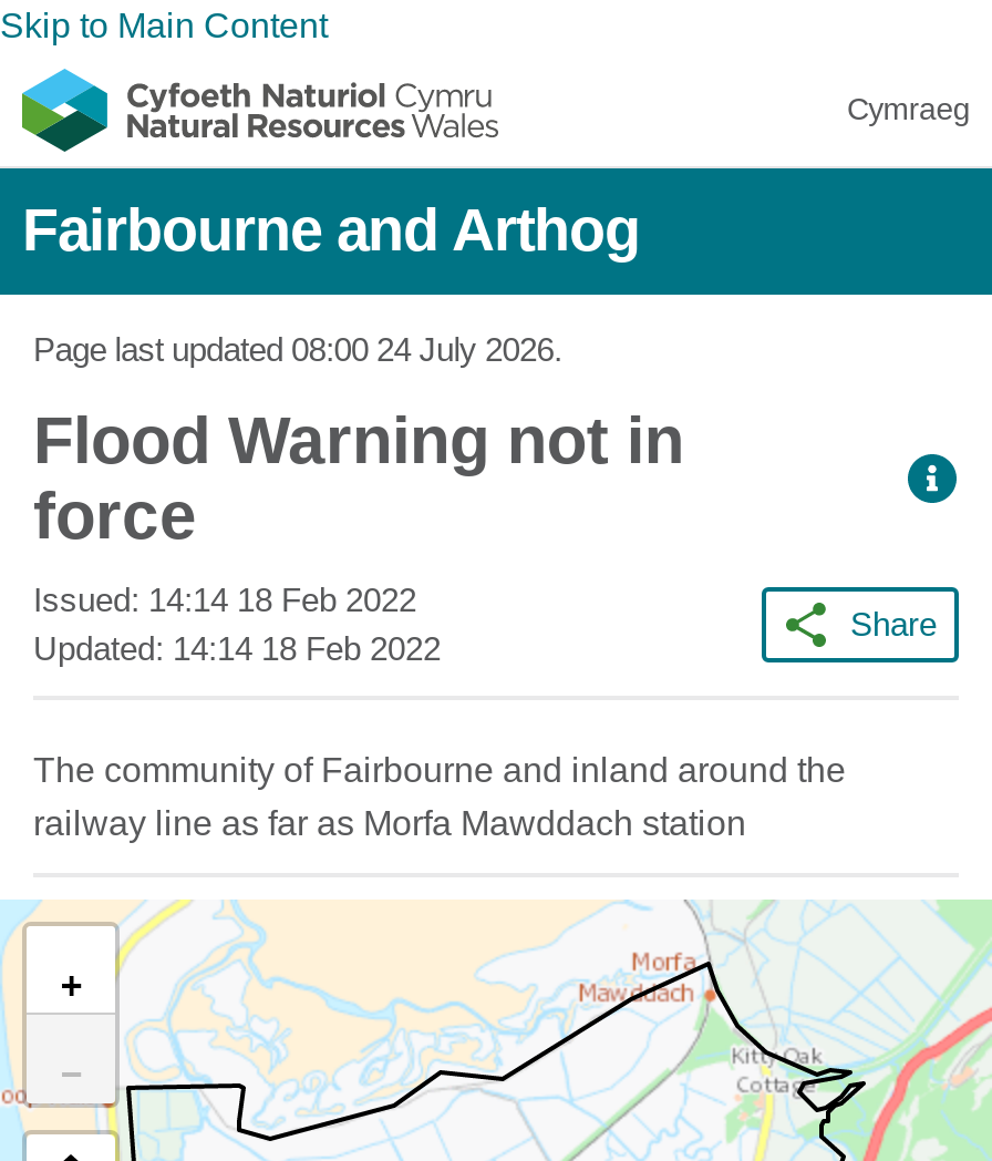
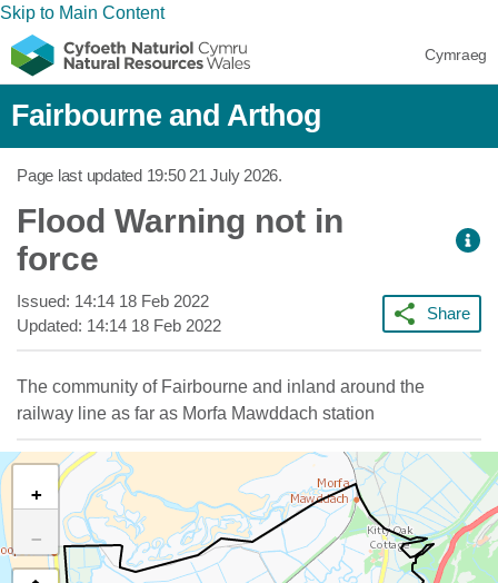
[33,330,562,368] Page last updated 08:00 24 July 2026. -> [17,166,282,185] Page last updated 19:50 21 July 2026.

